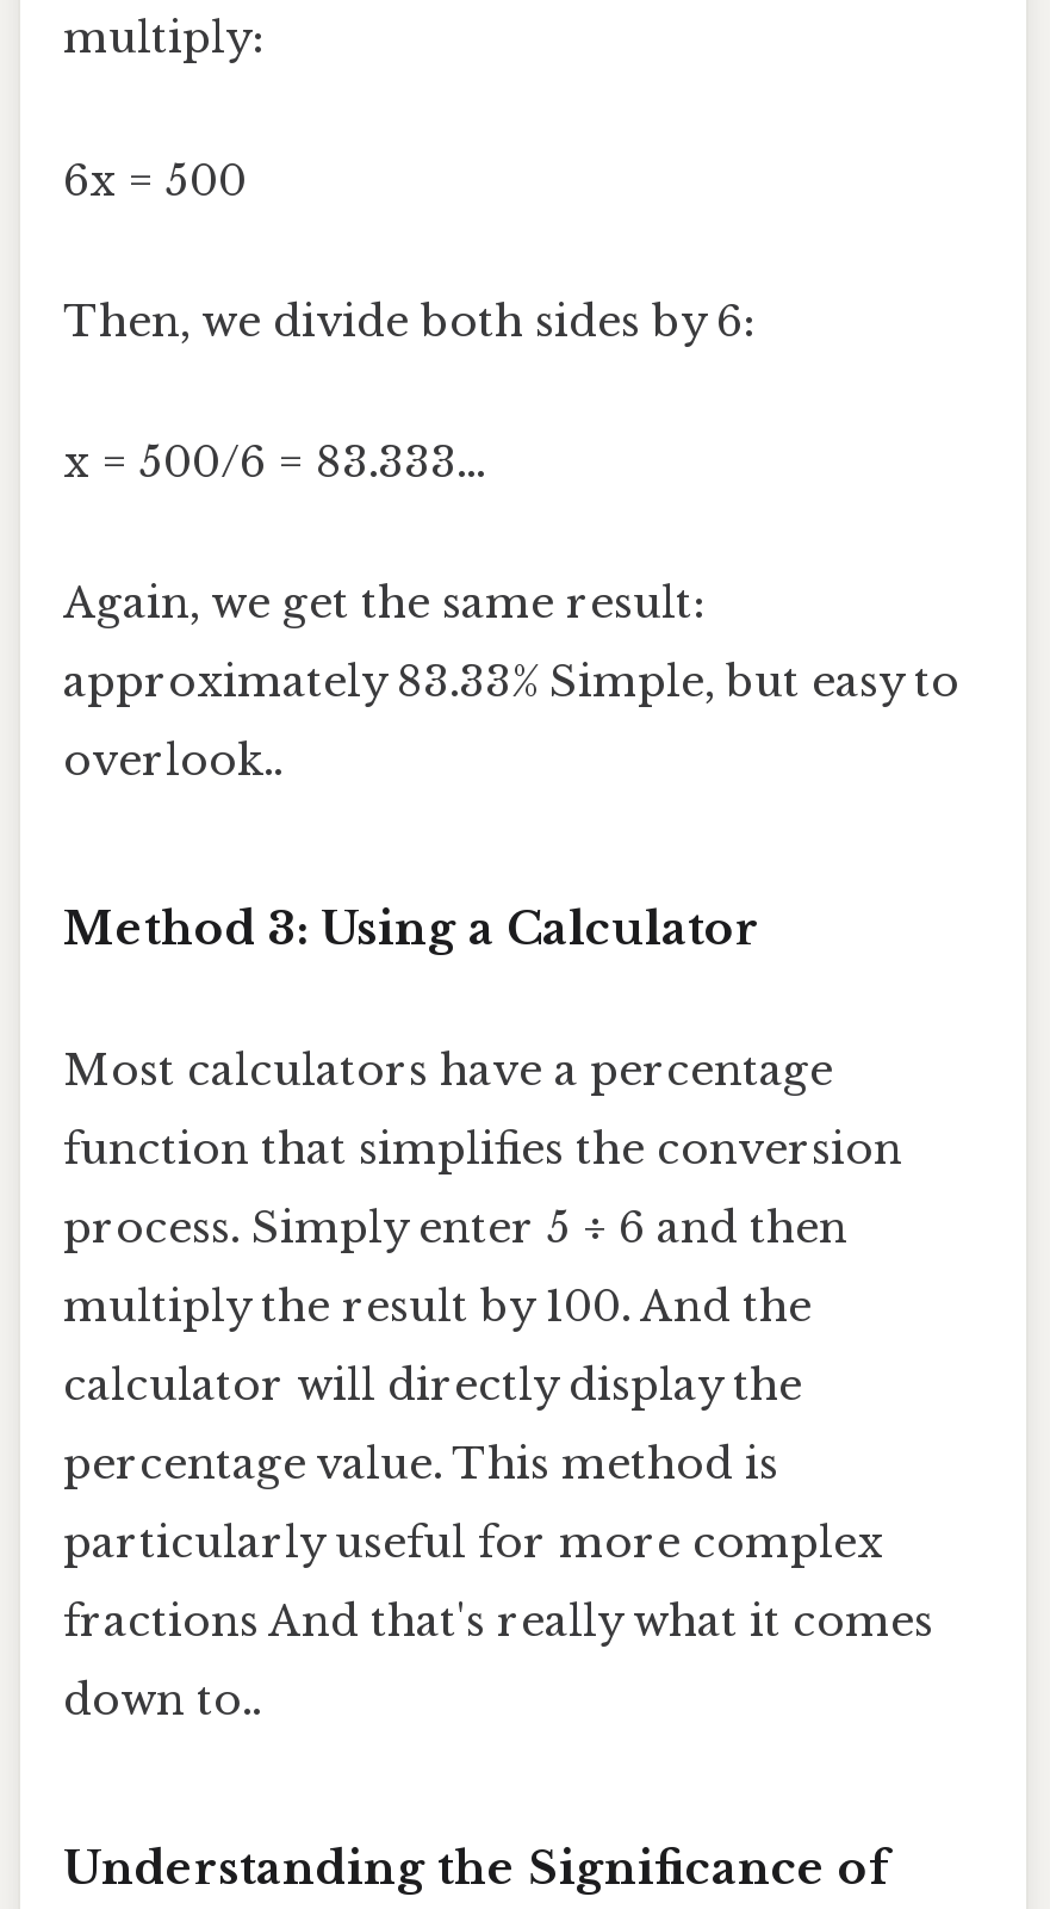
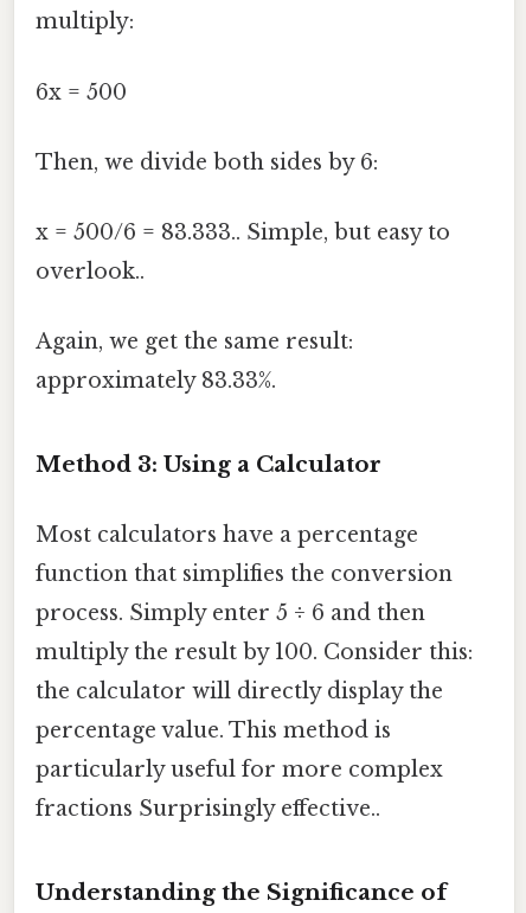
[63,436,959,709] x = 500/6 = 83.333... | approximately 83.33% Simple, but easy to -> [36,219,450,245] x = 500/6 = 83.333.. Simple, but easy to
moved [63,578,702,630] -> [36,329,353,355]: Again, we get the same result:
moved [63,735,282,788] -> [36,258,145,285]: overlook..
none -> [36,368,276,394] approximately 83.33%.
[63,1281,812,1334] multiply the result by 100. And the -> [36,639,473,666] multiply the result by 100. Consider this:
[63,1360,802,1412] calculator will directly display the -> [36,679,443,705] the calculator will directly display the
[63,1596,933,1727] fractions And that's really what it comes | down to.. -> [36,796,380,822] fractions Surprisingly effective..

